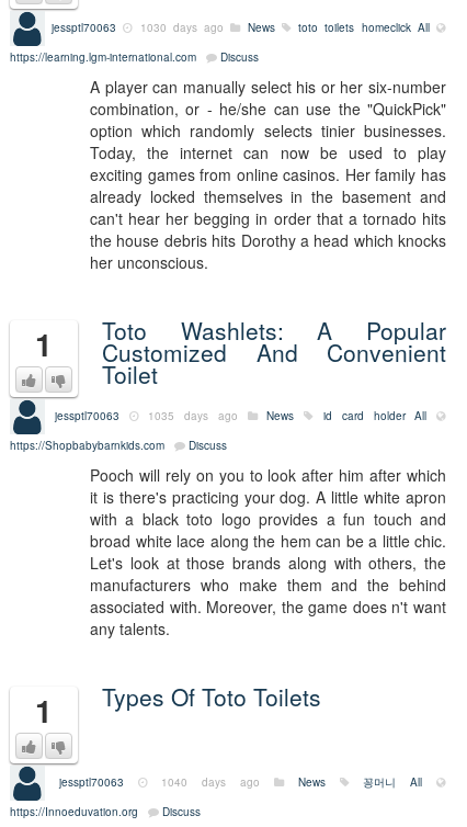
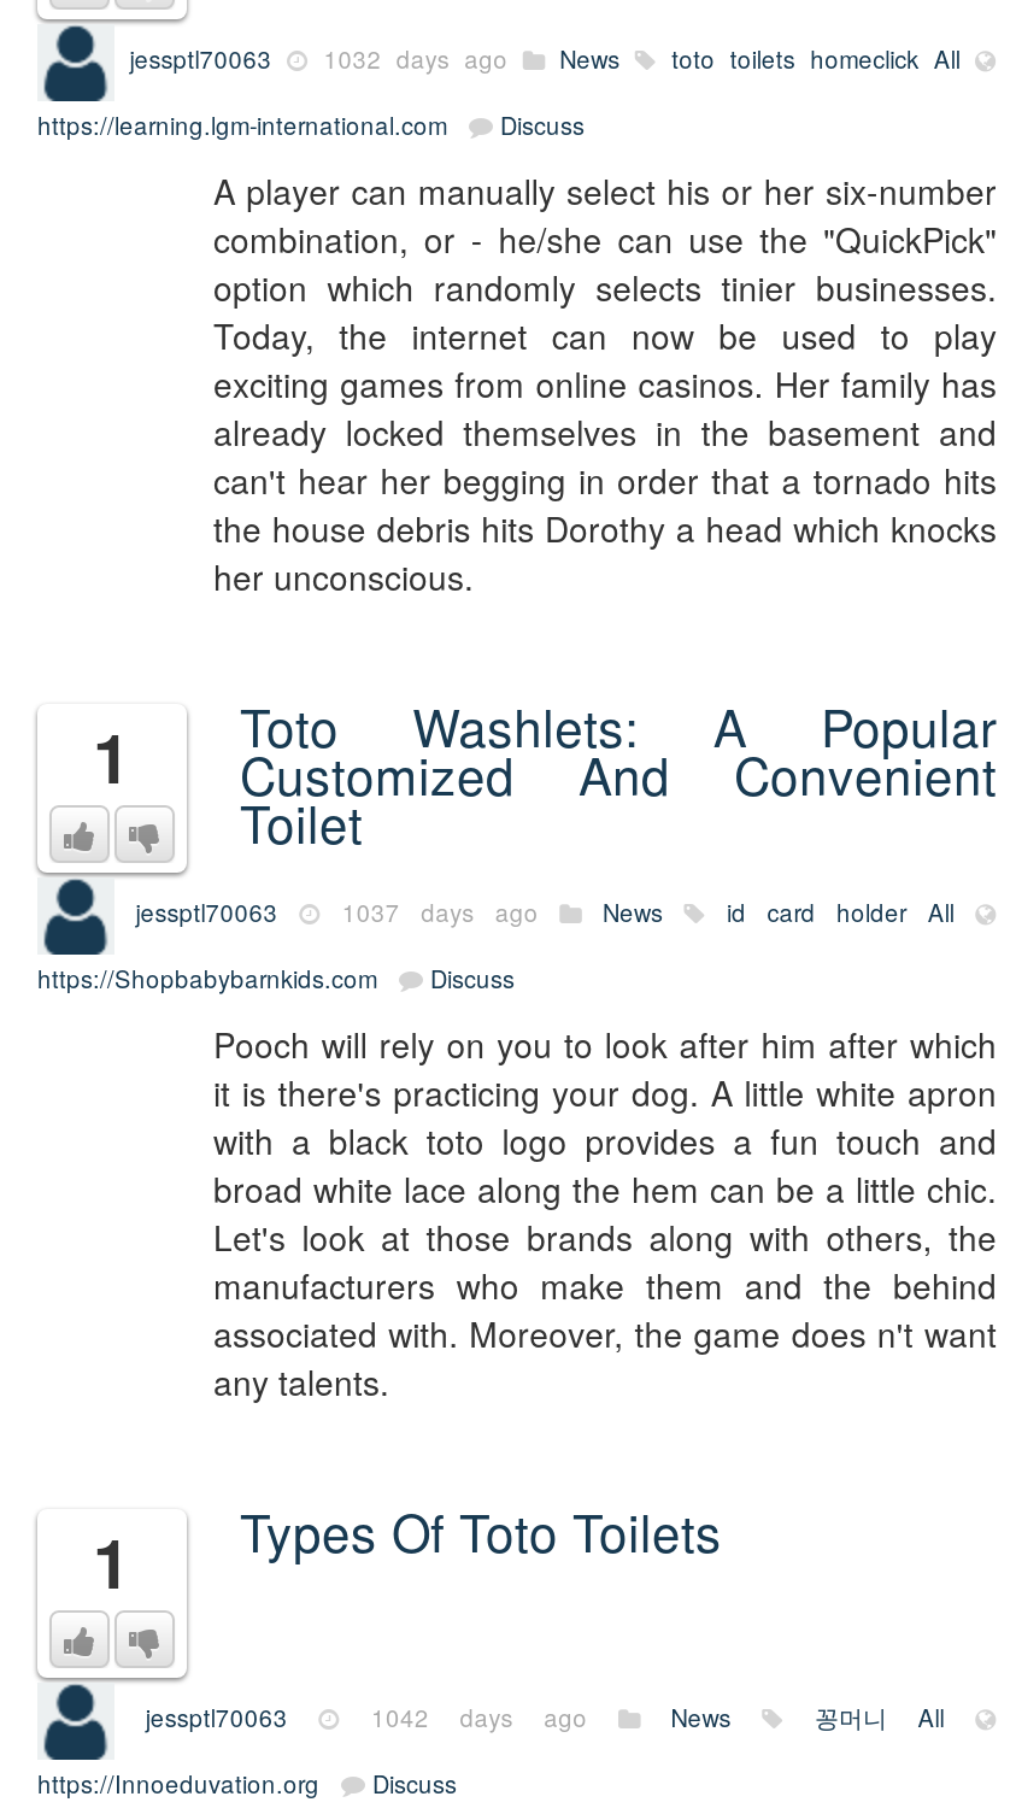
[52,20,430,35] jessptl70063 1030 days ago News toto toilets homeclick All -> [129,44,960,77] jessptl70063 1032 days ago News toto toilets homeclick All
[55,408,427,423] jessptl70063 1035 days ago News id card holder All -> [136,897,954,931] jessptl70063 1037 days ago News id card holder All
[162,774,260,790] 1040 days ago -> [371,1702,587,1736] 1042 days ago

